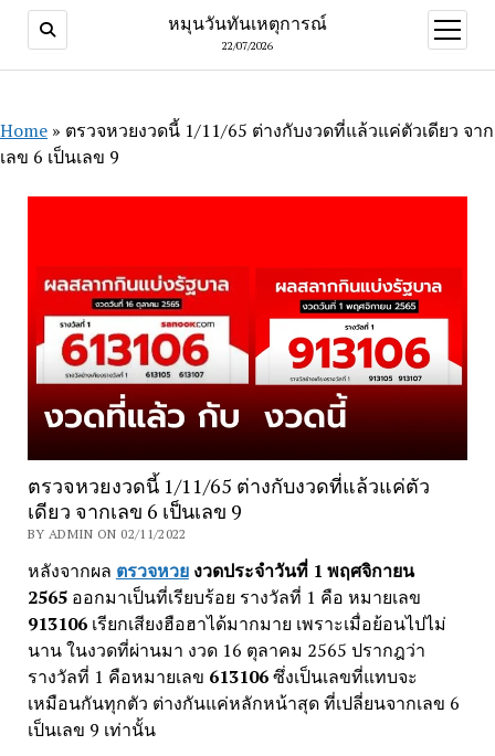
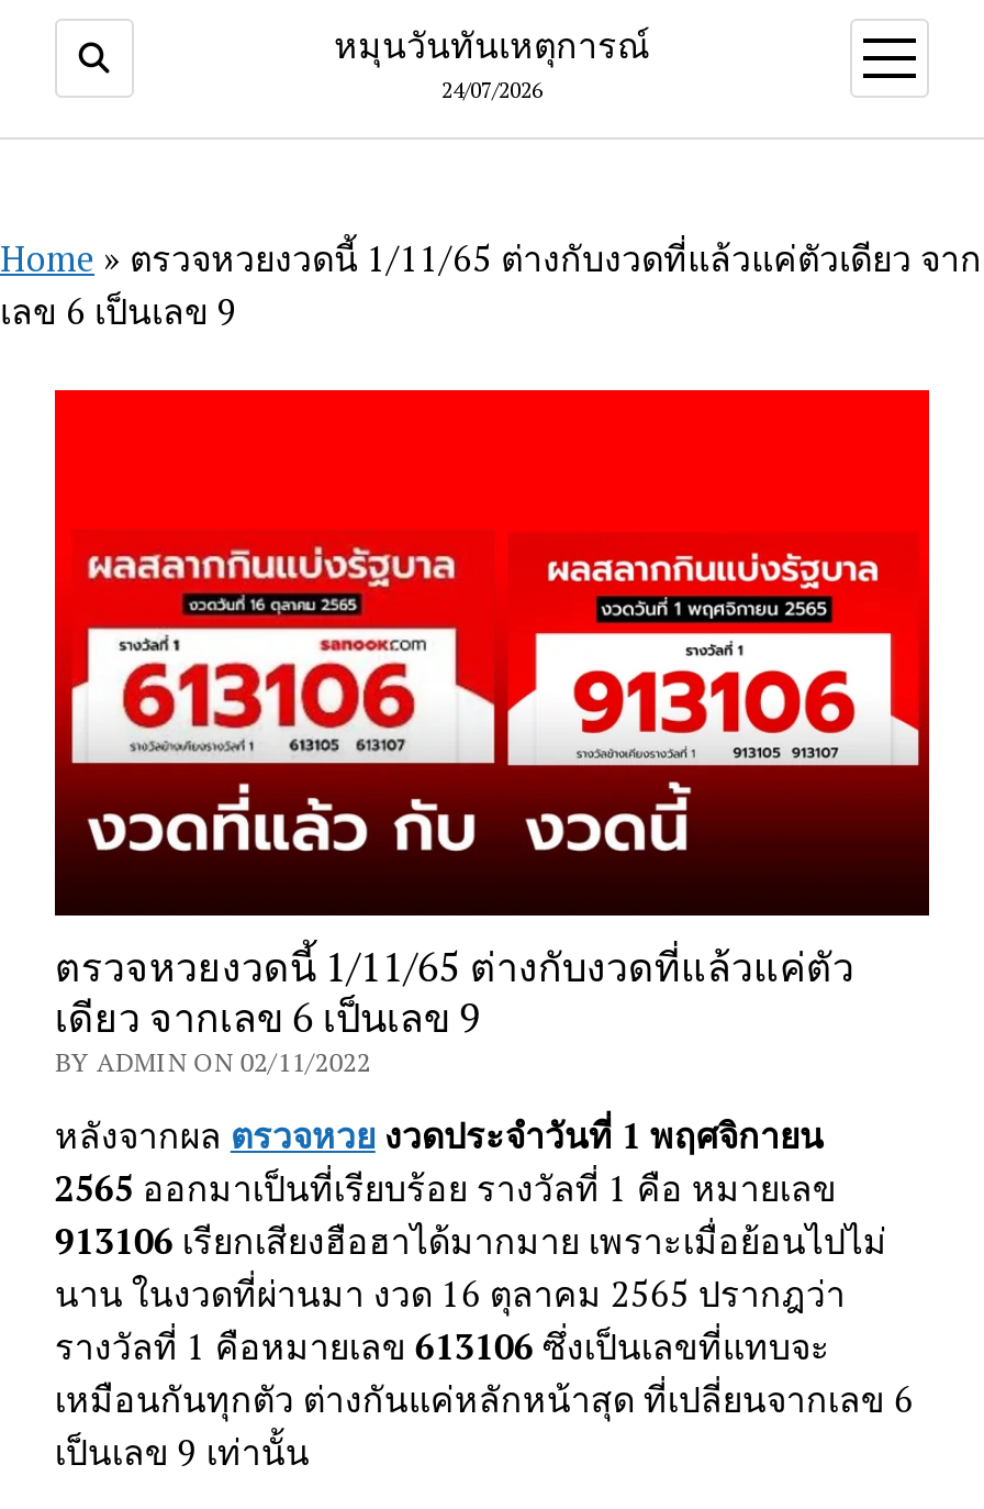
[222,39,273,53] 22/07/2026 -> [441,76,543,104] 24/07/2026

